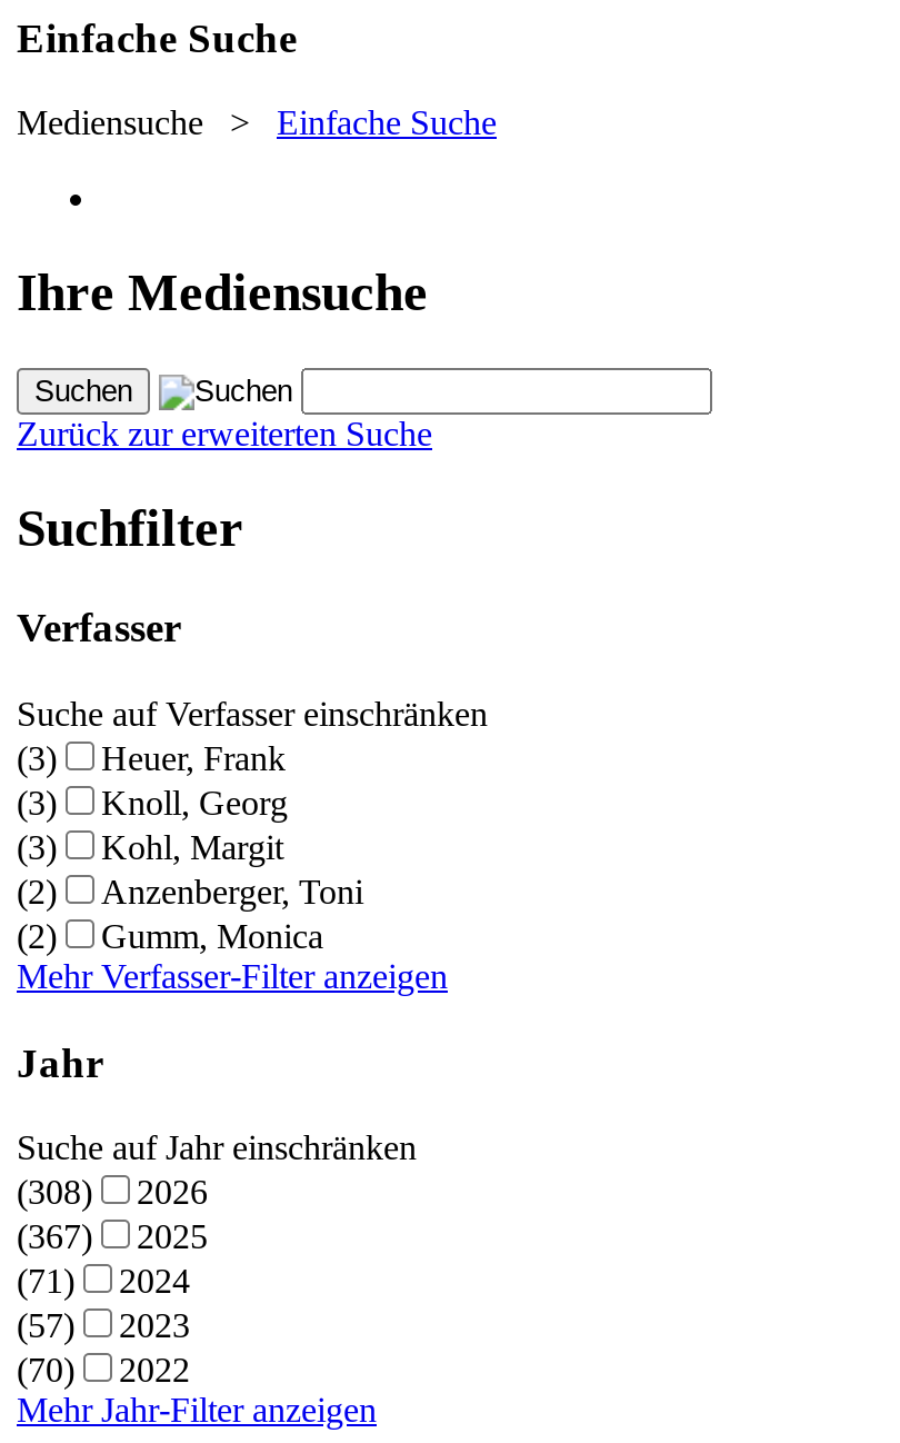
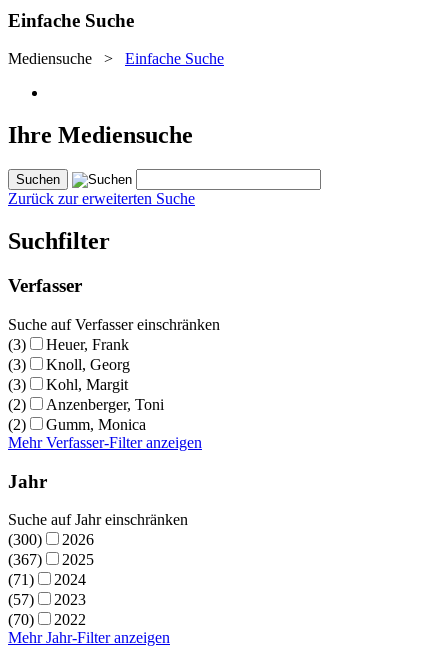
[17,1173,208,1211] (308) 2026 -> [8,531,94,548] (300) 2026

